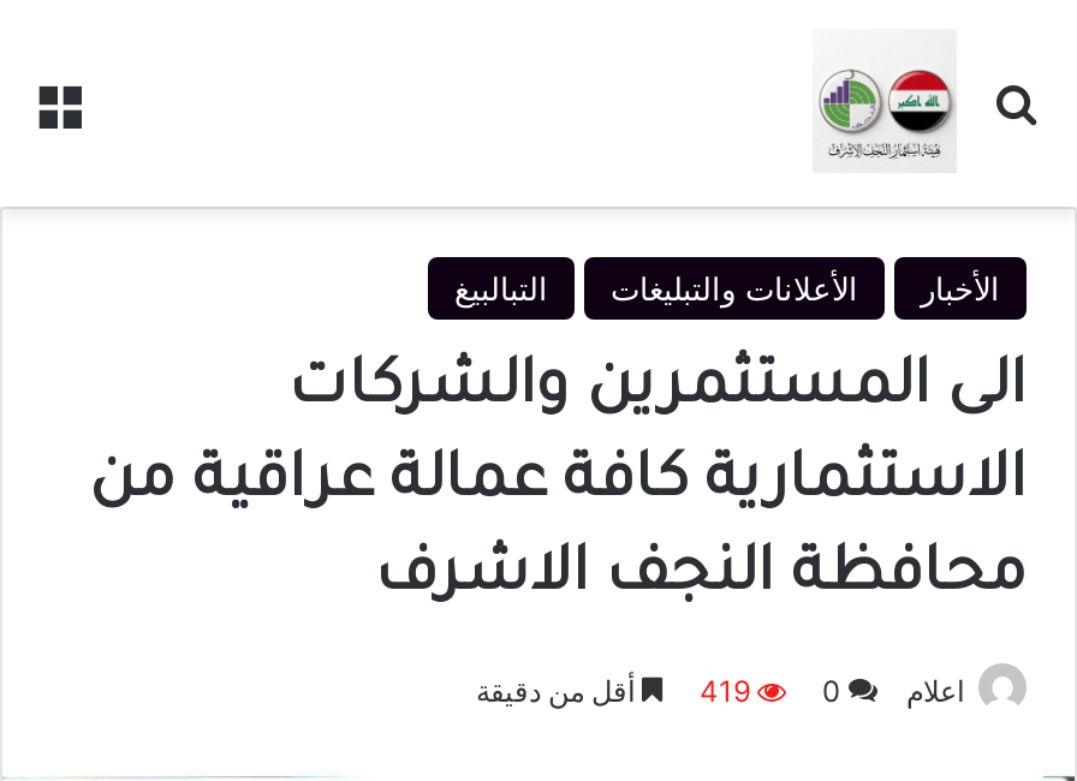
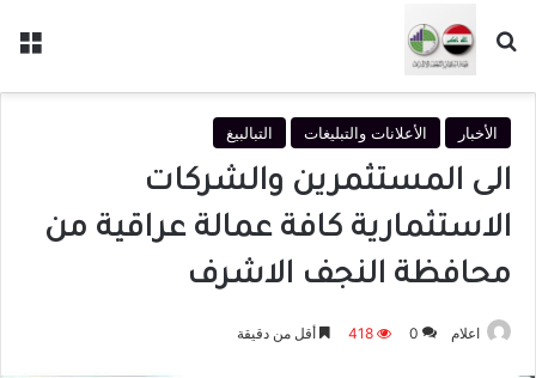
[700,673,750,709] 419 -> [348,324,373,342] 418

